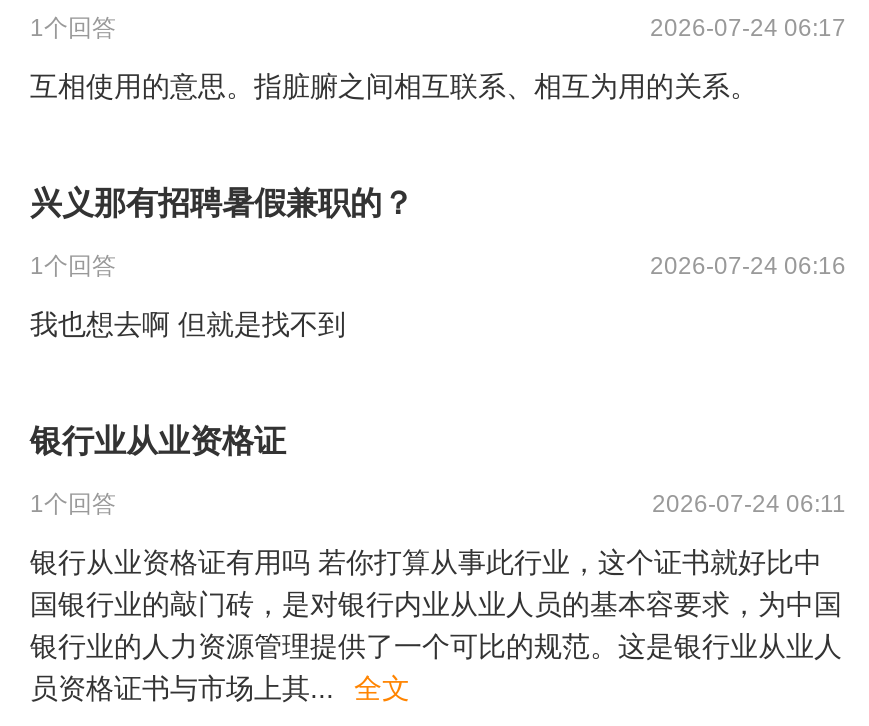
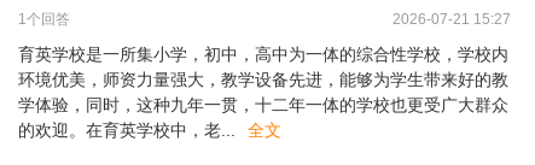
[30,14,846,704] 2026-07-24 06:17 | 互相使用的意思。指脏腑之间相互联系、相互为用的关系。 | 兴义那有招聘暑假兼职的？ | 1个回答 | 2026-07-24 06:16 | 我也想去啊 但就是找不到 | 银行业从业资格证 | 1个回答 | 2026-07-24 06:11 | 银行从业资格证有用吗 若你打算从事此行业，这个证书就好比中 | 国银行业的敲门砖，是对银行内业从业人员的基本容要求，为中国 | 银行业的人力资源管理提供了一个可比的规范。这是银行业从业人 | 员资格证书与市场上其... -> [18,11,511,140] 2026-07-21 15:27 | 育英学校是一所集小学，初中，高中为一体的综合性学校，学校内 | 环境优美，师资力量强大，教学设备先进，能够为学生带来好的教 | 学体验，同时，这种九年一贯，十二年一体的学校也更受广大群众 | 的欢迎。在育英学校中，老...

